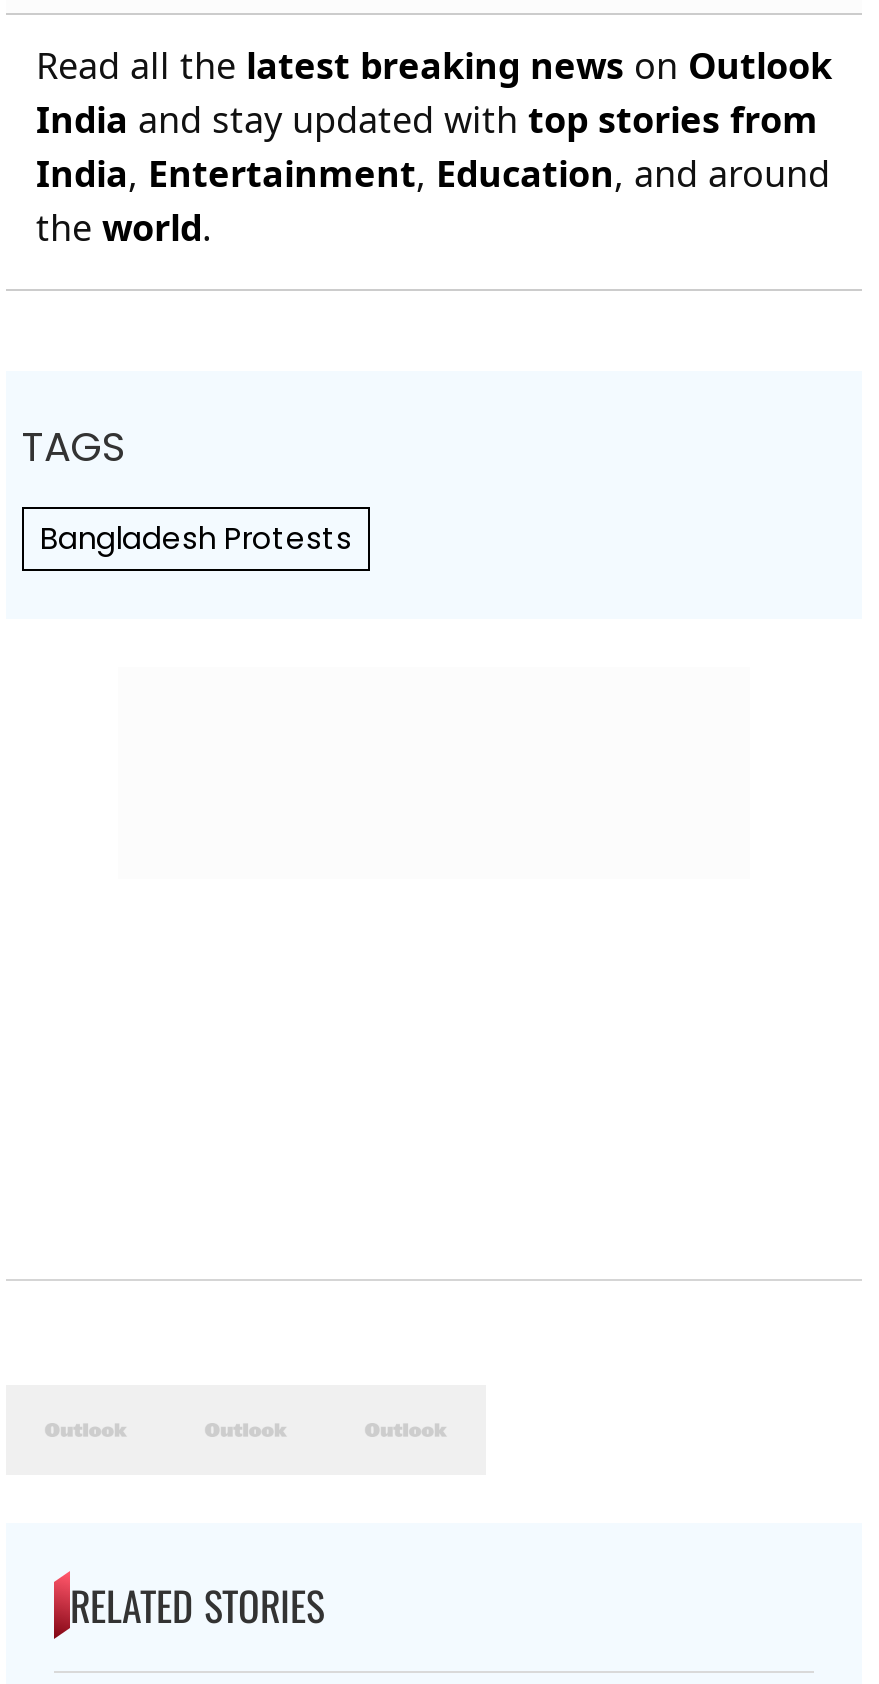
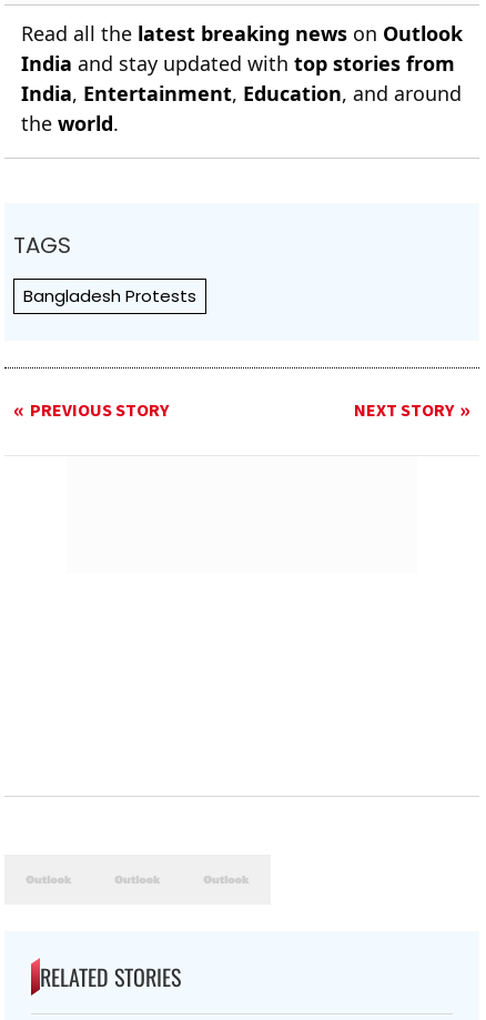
none -> [30,399,454,423] PREVIOUS STORY | NEXT STORY

